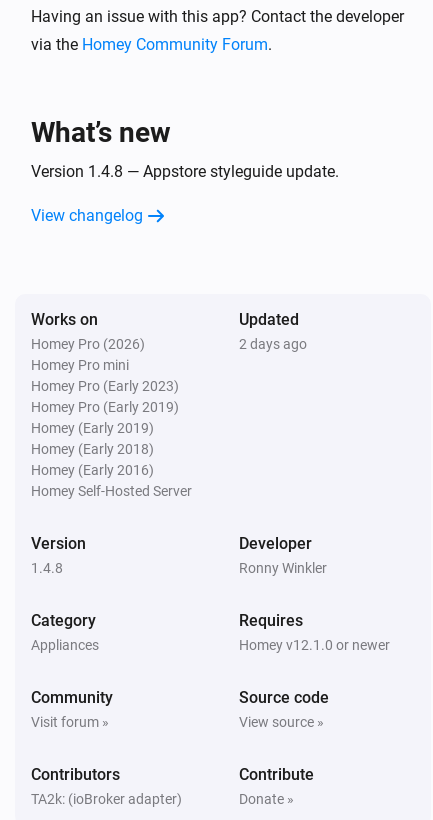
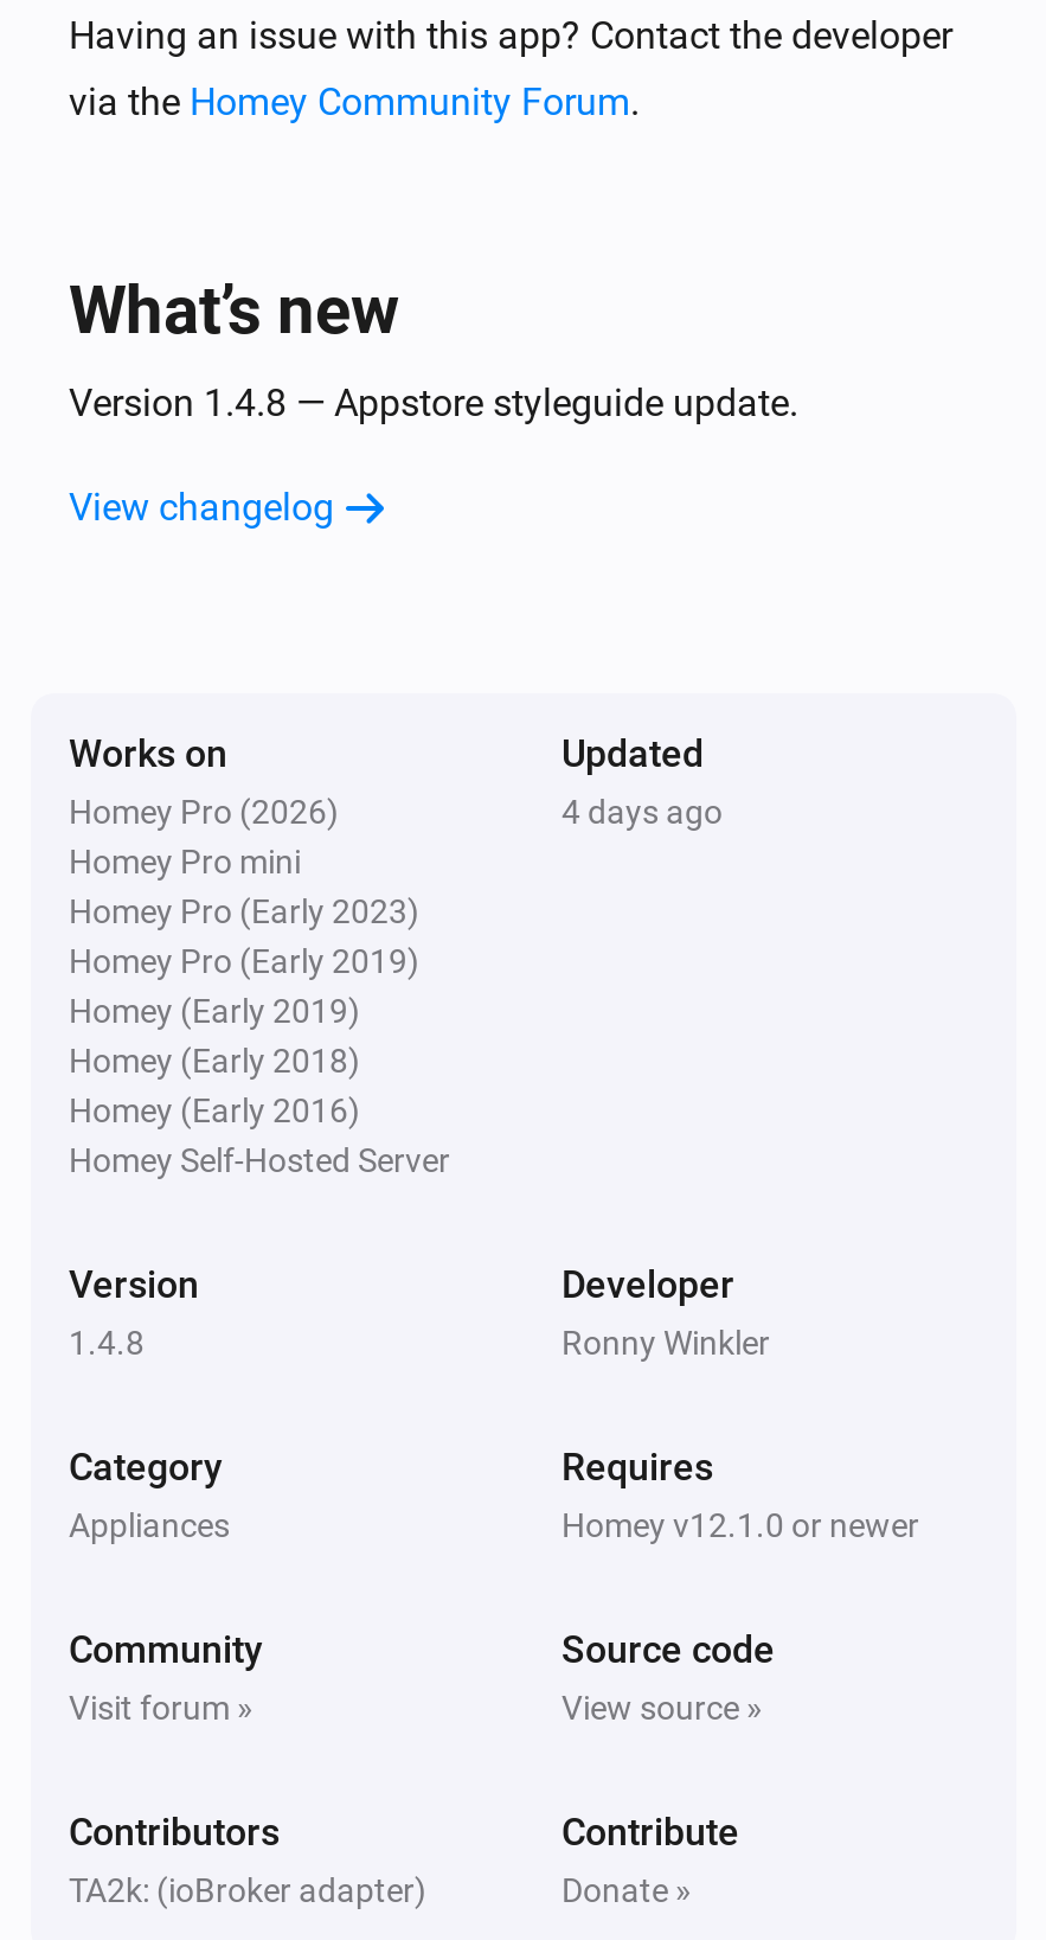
[239,336,307,352] 2 days ago -> [561,792,723,830] 4 days ago

